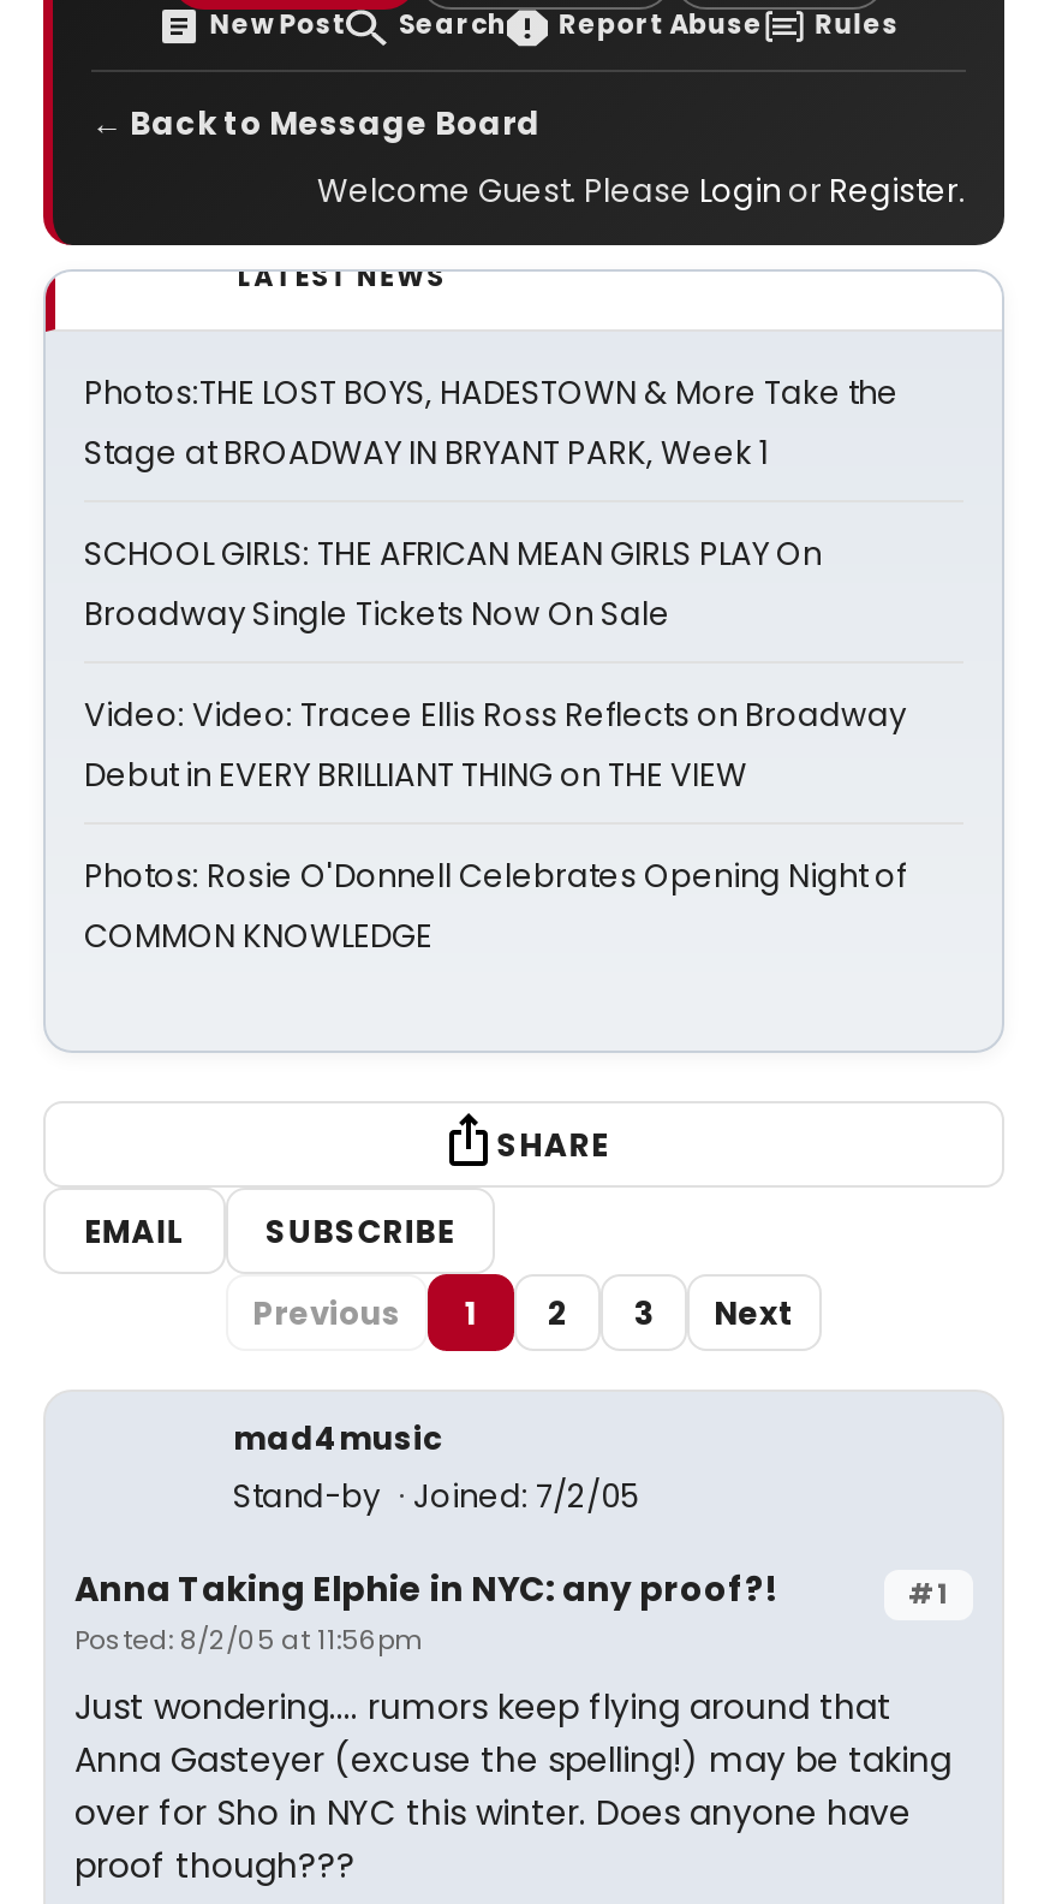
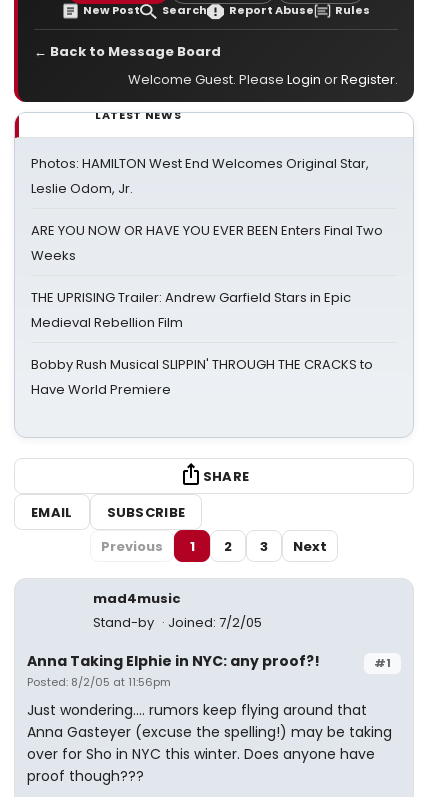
[84,370,899,476] Photos:THE LOST BOYS, HADESTOWN & More Take the | Stage at BROADWAY IN BRYANT PARK, Week 1 -> [31,154,369,198] Photos: HAMILTON West End Welcomes Original Star, | Leslie Odom, Jr.
[84,531,822,637] SCHOOL GIRLS: THE AFRICAN MEAN GIRLS PLAY On | Broadway Single Tickets Now On Sale -> [31,221,383,265] ARE YOU NOW OR HAVE YOU EVER BEEN Enters Final Two | Weeks
[84,692,906,798] Video: Video: Tracee Ellis Ross Reflects on Broadway | Debut in EVERY BRILLIANT THING on THE VIEW -> [31,288,351,332] THE UPRISING Trailer: Andrew Garfield Stars in Epic | Medieval Rebellion Film
[84,853,906,959] Photos: Rosie O'Donnell Celebrates Opening Night of | COMMON KNOWLEDGE -> [31,355,373,399] Bobby Rush Musical SLIPPIN' THROUGH THE CRACKS to | Have World Premiere

